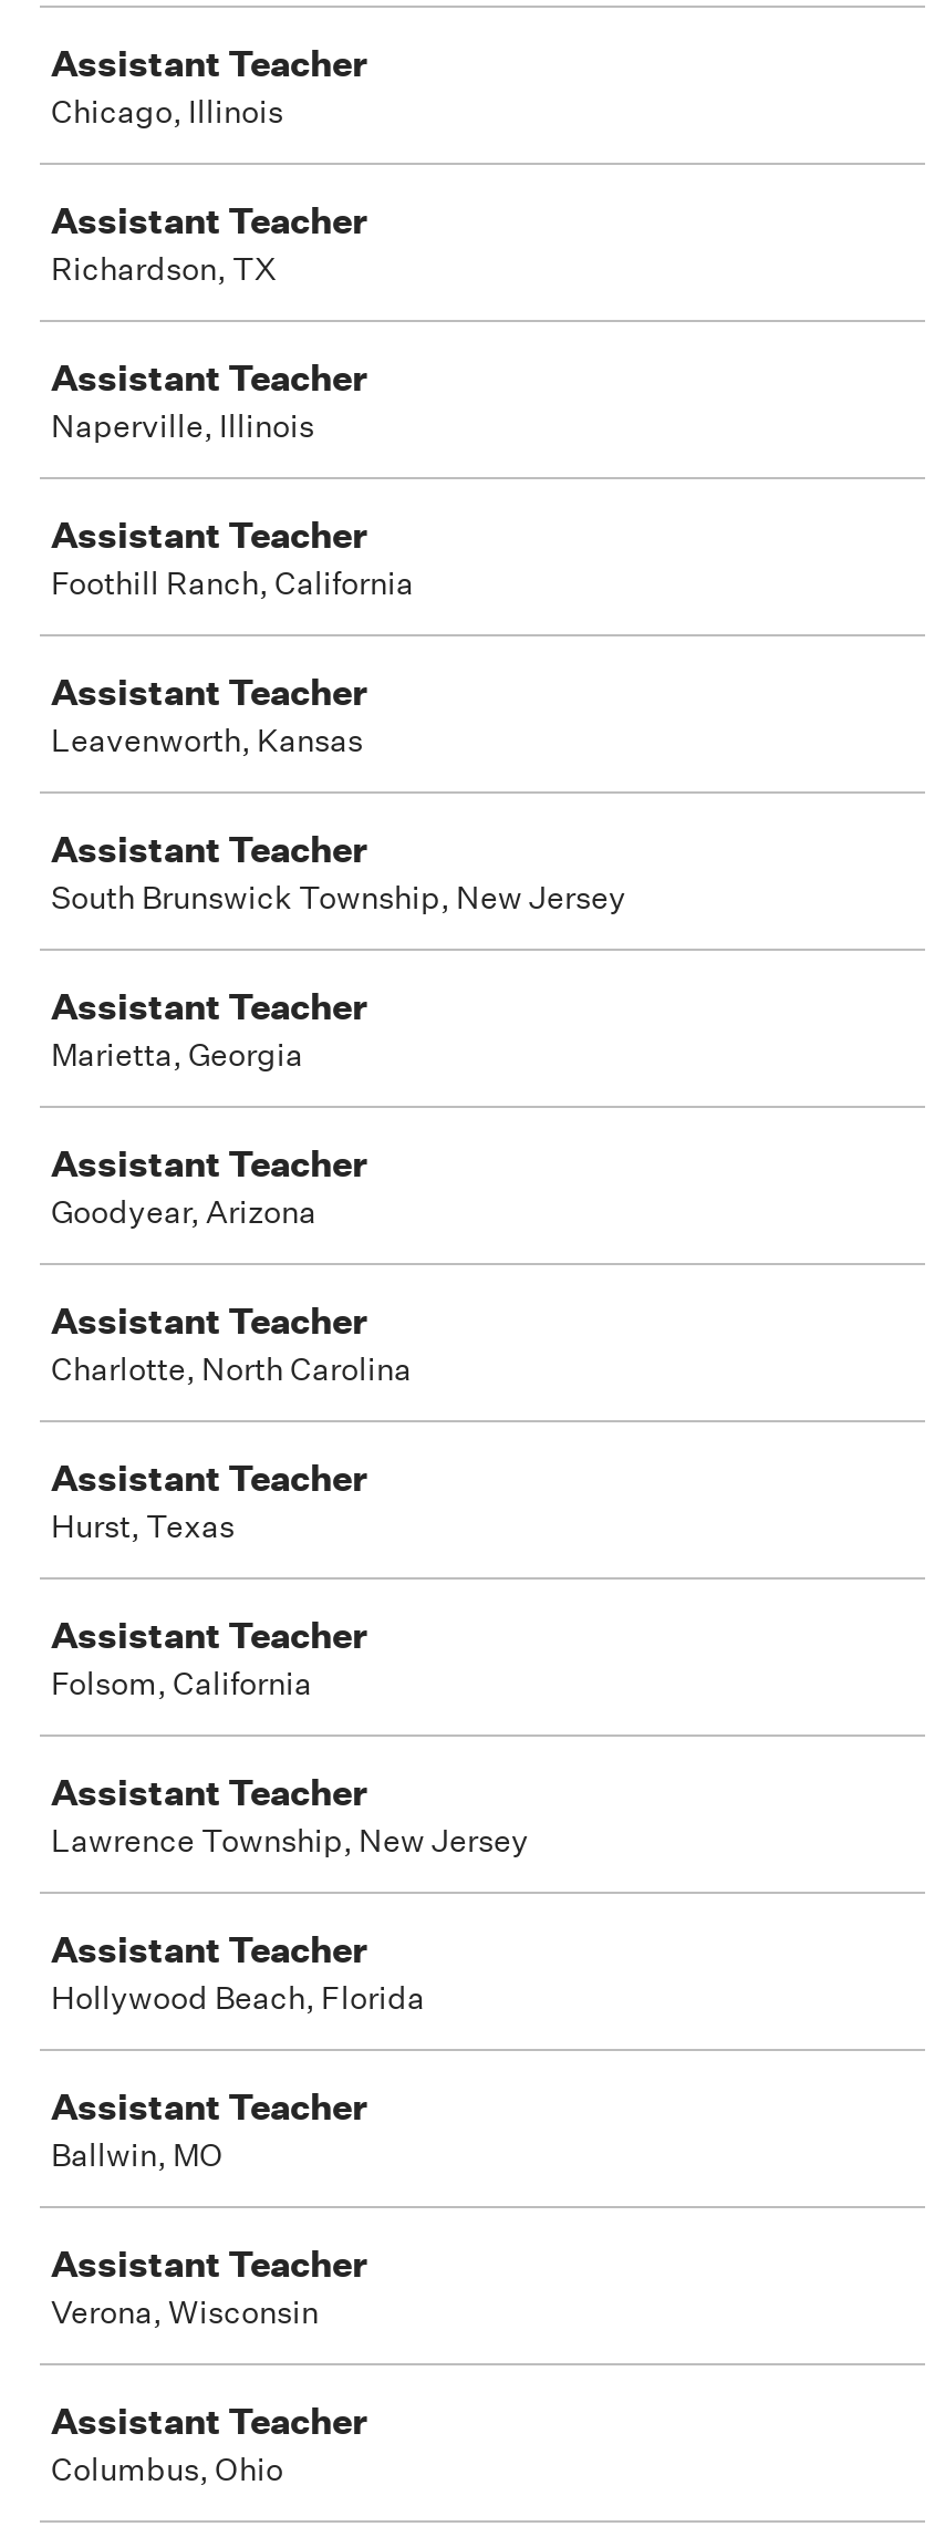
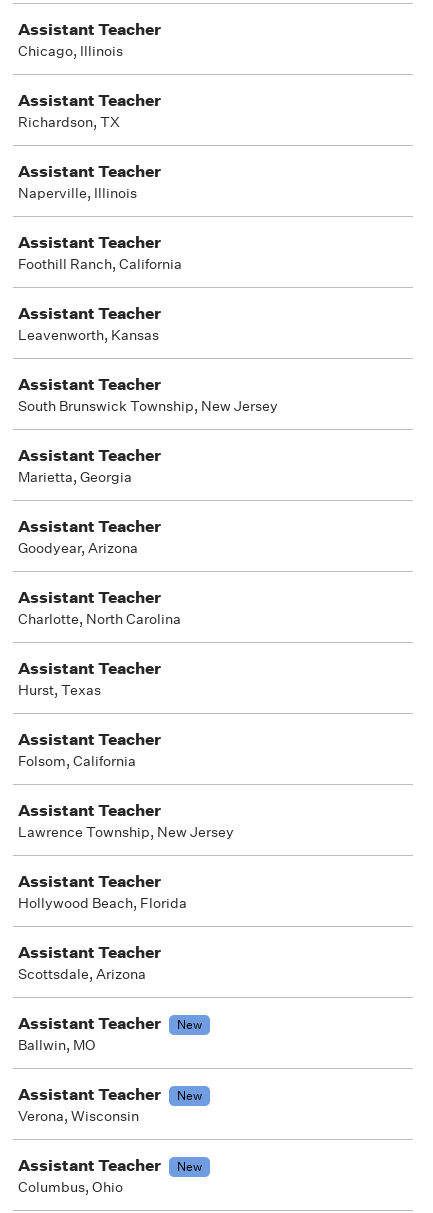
none -> [18,965,202,1033] Scottsdale, Arizona | Assistant Teacher | New
none -> [177,1087,202,1104] New
none -> [177,1158,202,1175] New

